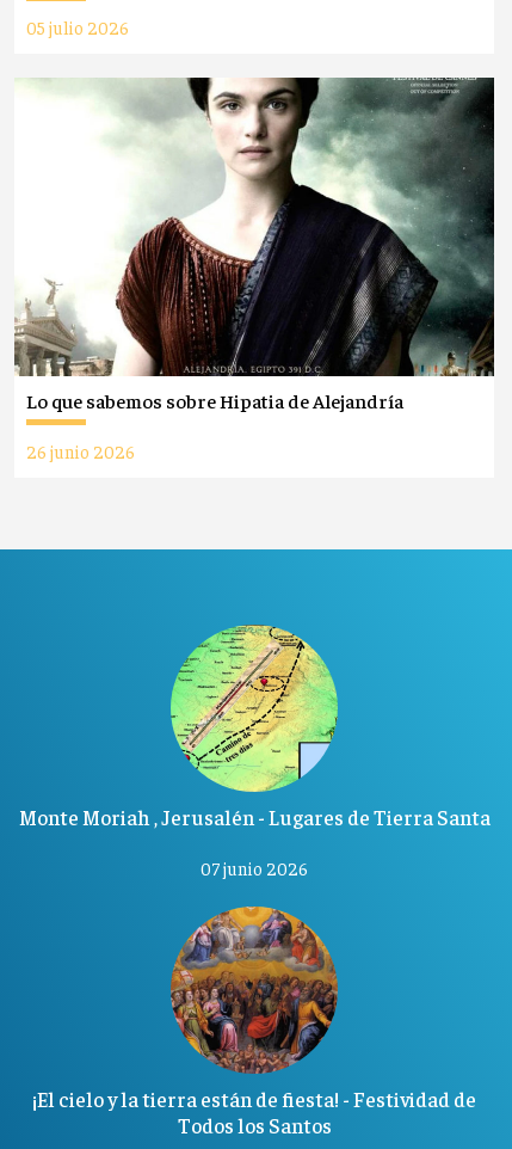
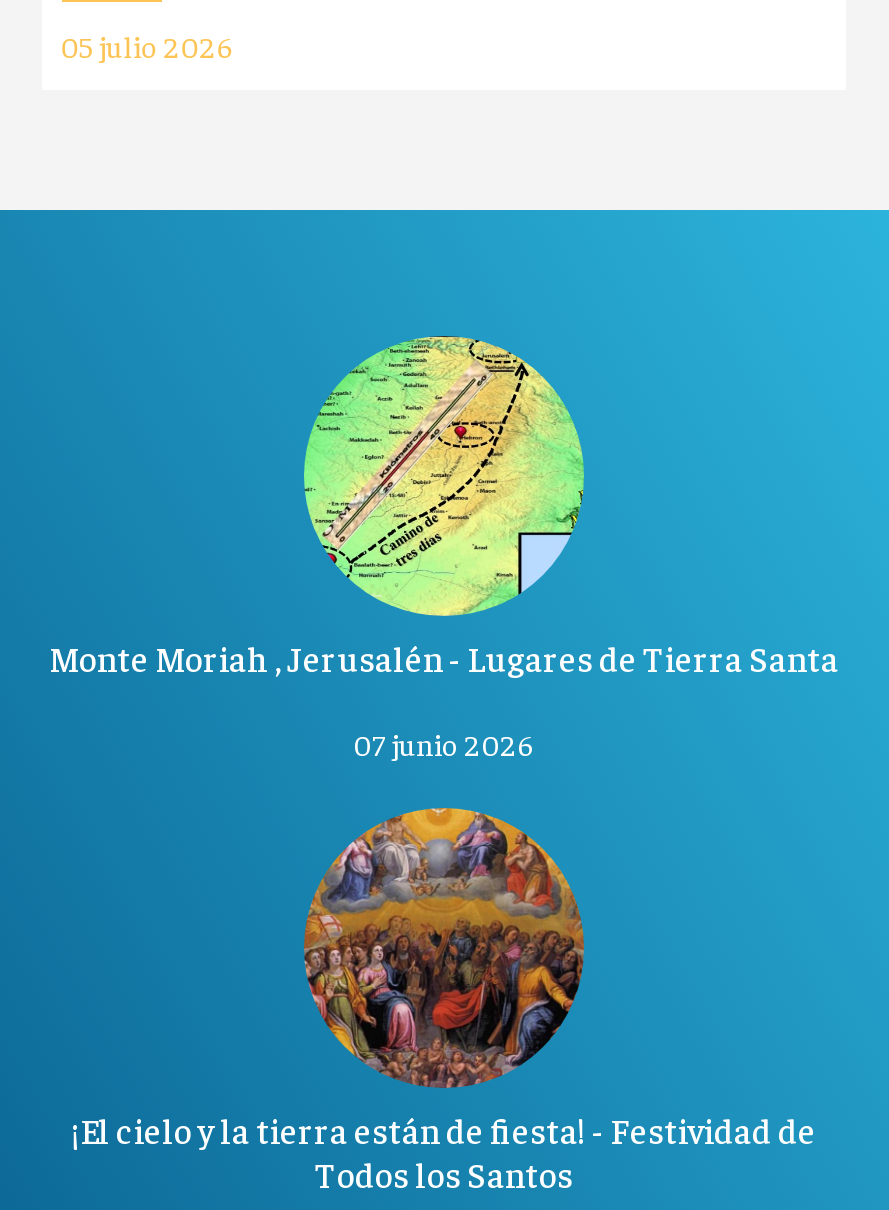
[13,76,495,462] [image] | Lo que sabemos sobre Hipatia de Alejandría | 26 junio 2026 -> none

